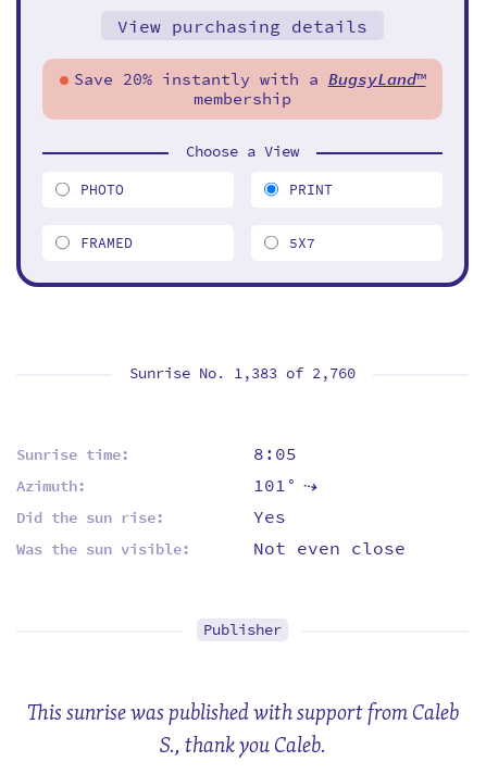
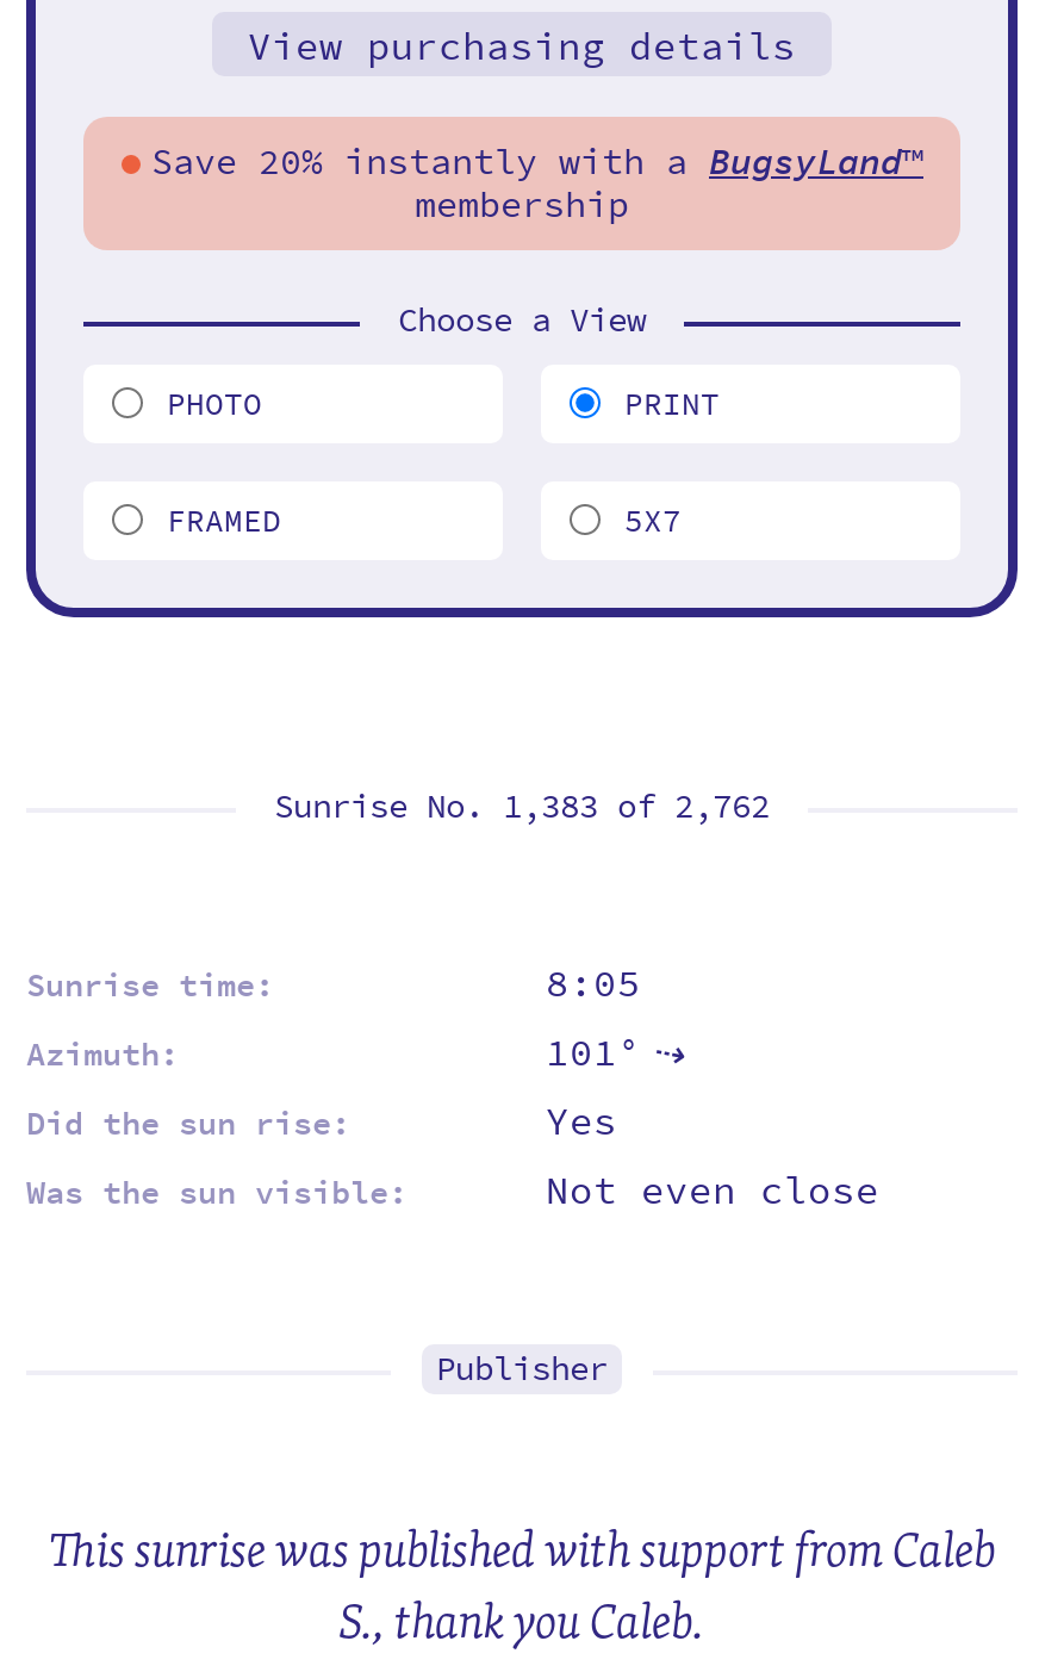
[129,362,356,384] Sunrise No. 1,383 of 2,760 -> [274,781,770,831] Sunrise No. 1,383 of 2,762

